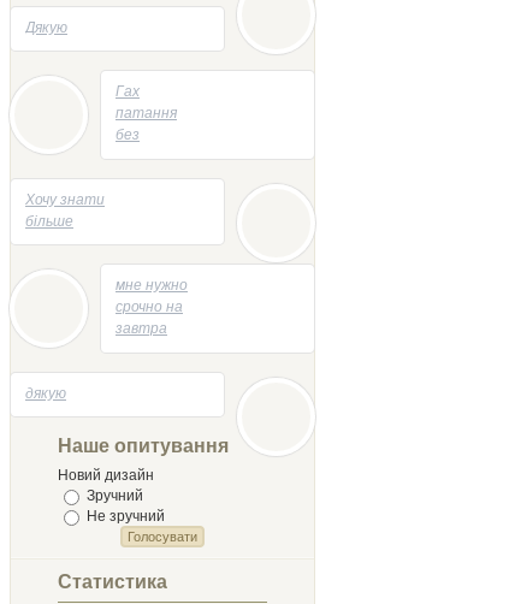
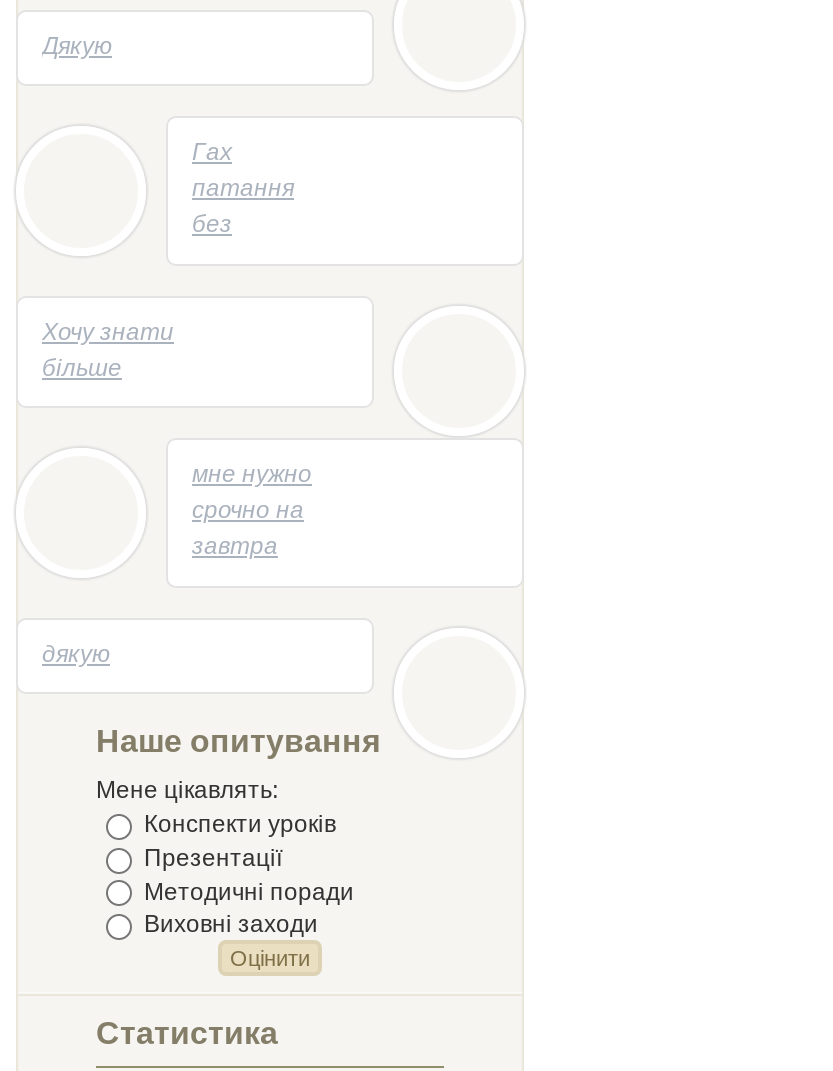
[58,467,165,524] Новий дизайн | Зручний | Не зручний -> [96,776,354,939] Мене цікавлять: | Конспекти уроків | Презентації | Методичні поради | Виховні заходи

